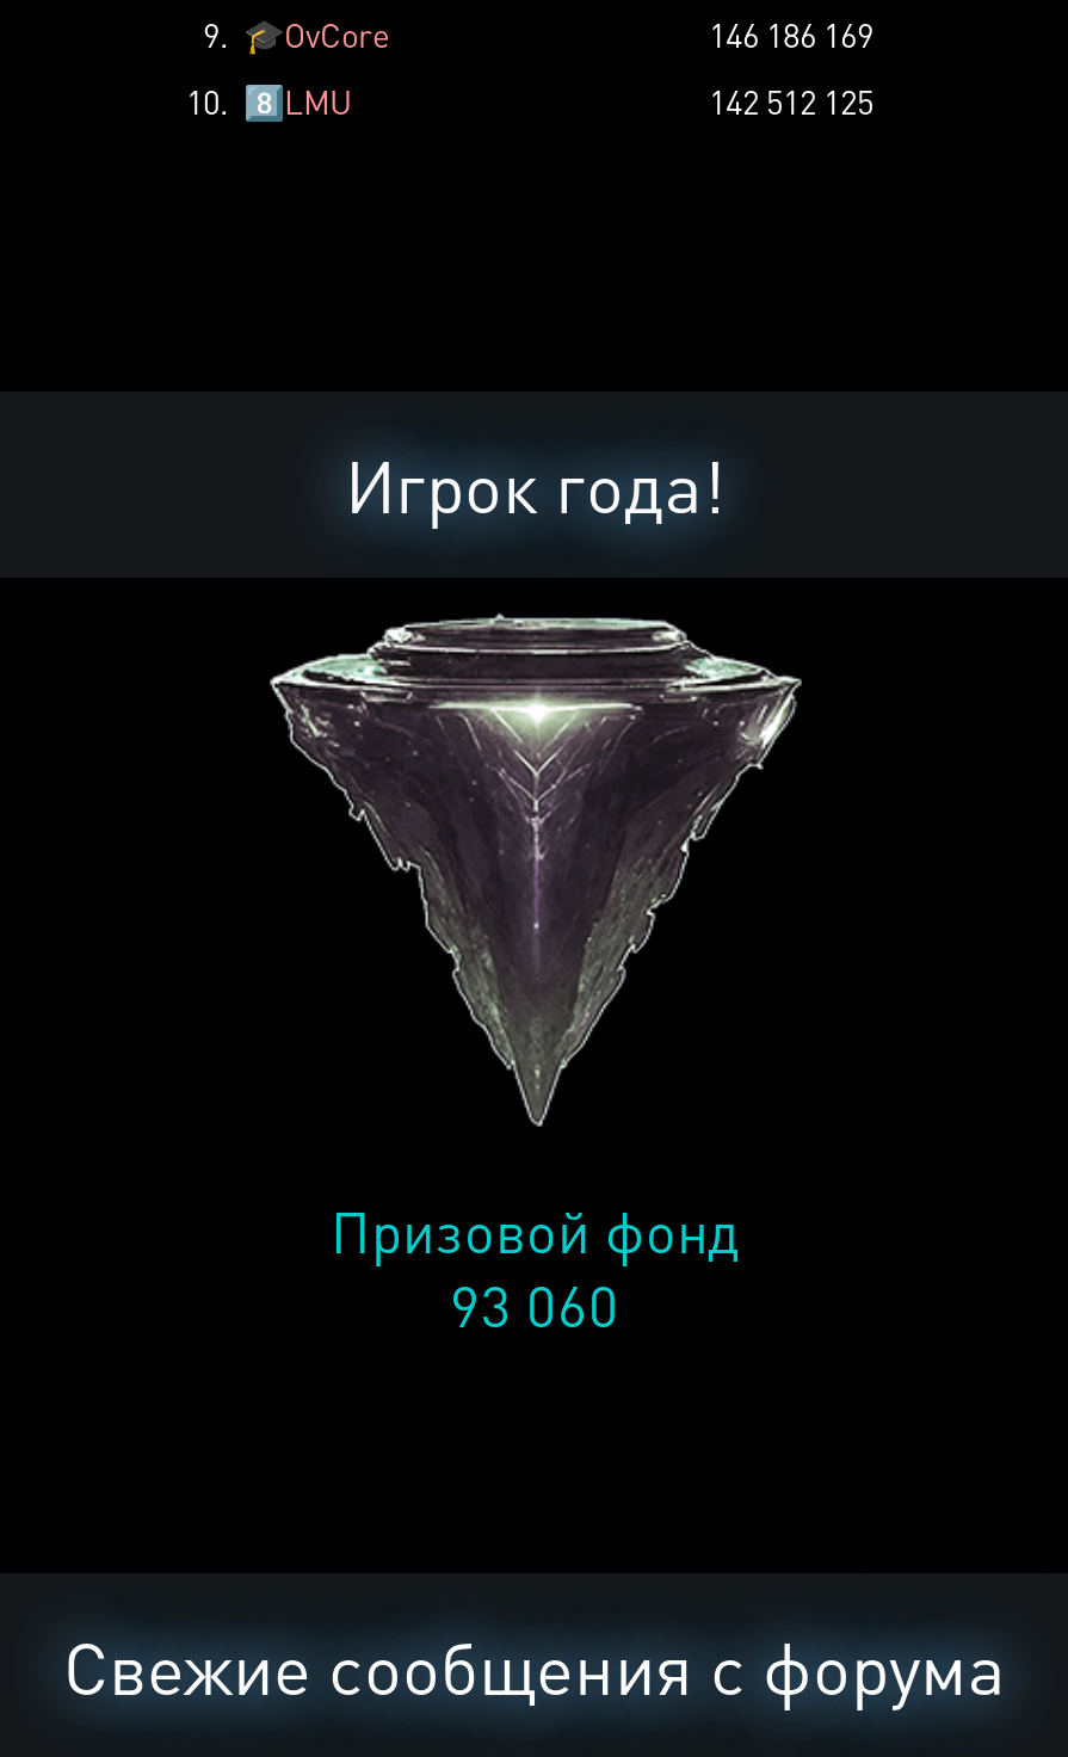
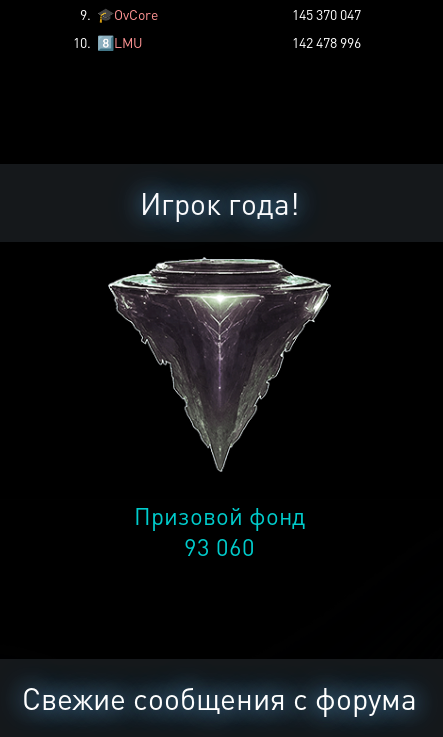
[709,12,873,55] 146 186 169 -> [292,5,361,23] 145 370 047
[709,79,873,122] 142 512 125 -> [292,33,361,51] 142 478 996

